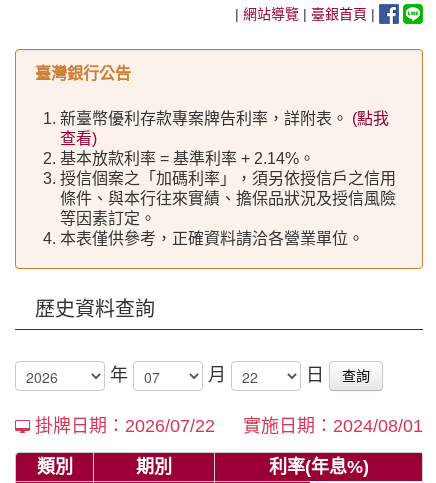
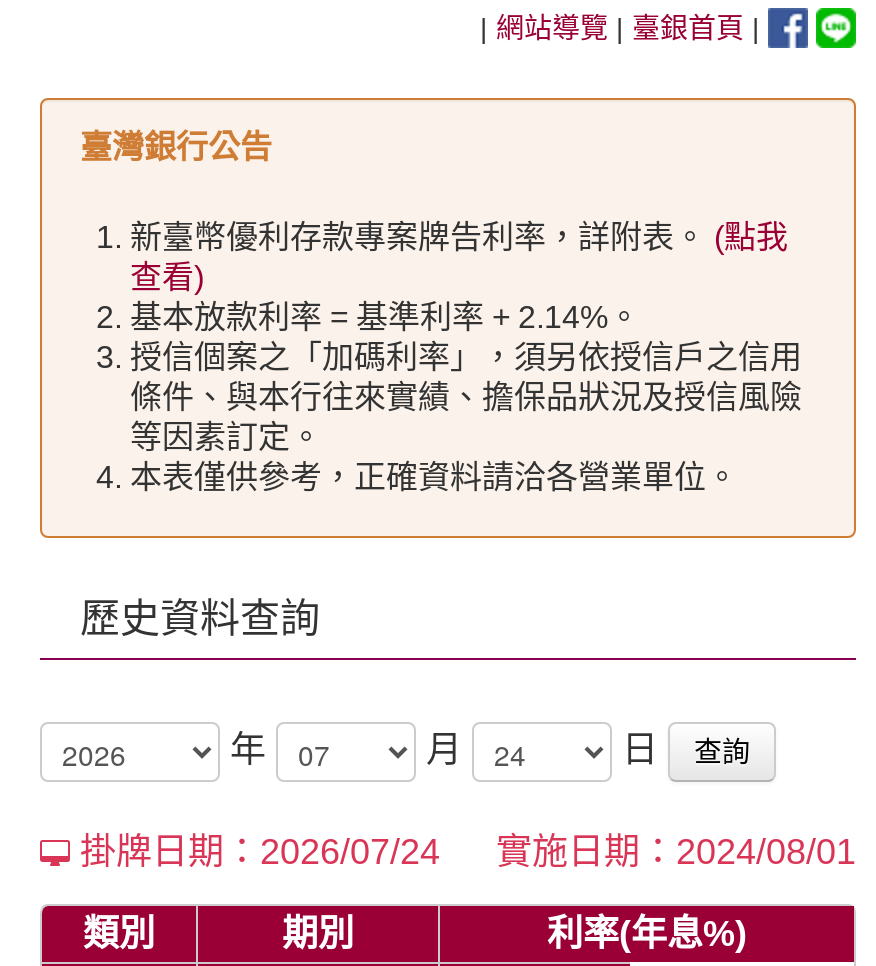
[30,416,423,436] 掛牌日期：2026/07/22 實施日期：2024/08/01 -> [70,832,856,872] 掛牌日期：2026/07/24 實施日期：2024/08/01

